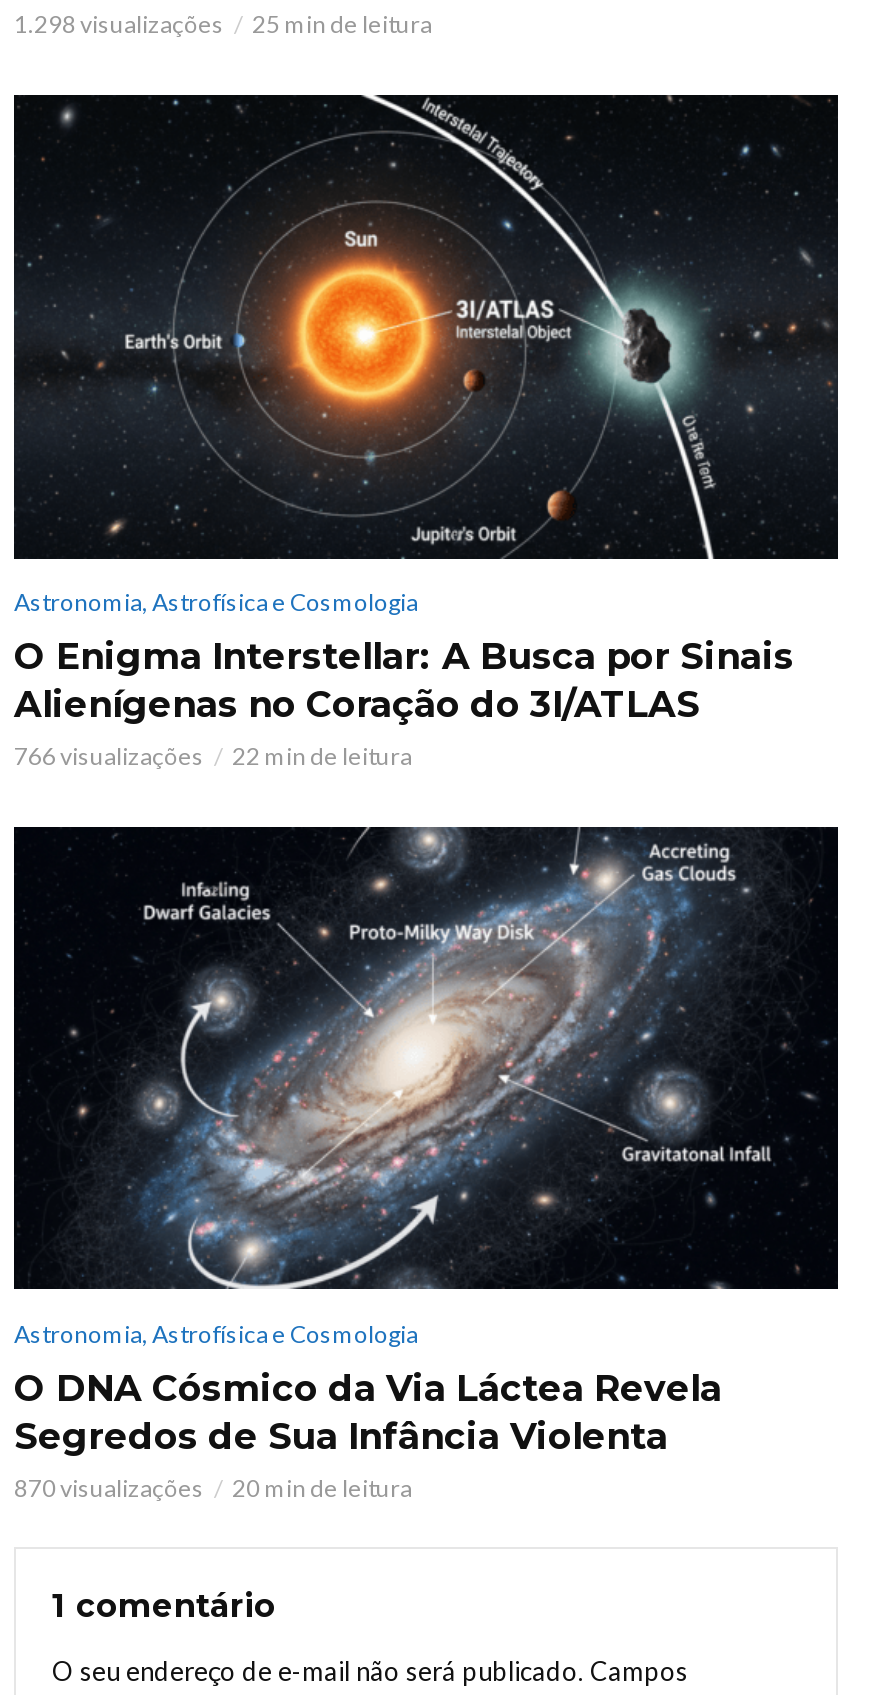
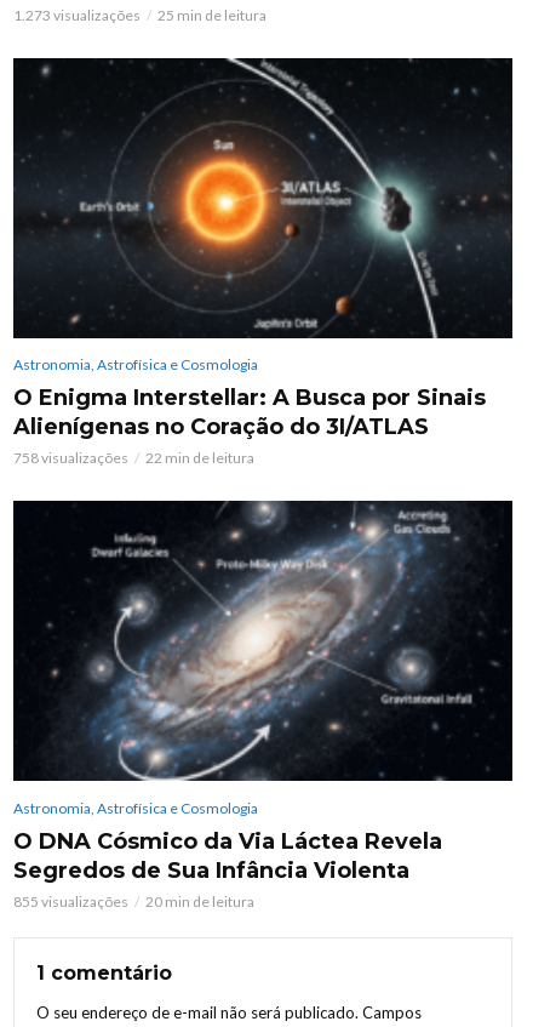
[14,9,224,39] 1.298 visualizações -> [13,6,141,24] 1.273 visualizações
[14,741,204,771] 766 visualizações -> [13,449,128,467] 758 visualizações
[14,1473,204,1503] 870 visualizações -> [13,892,128,910] 855 visualizações

